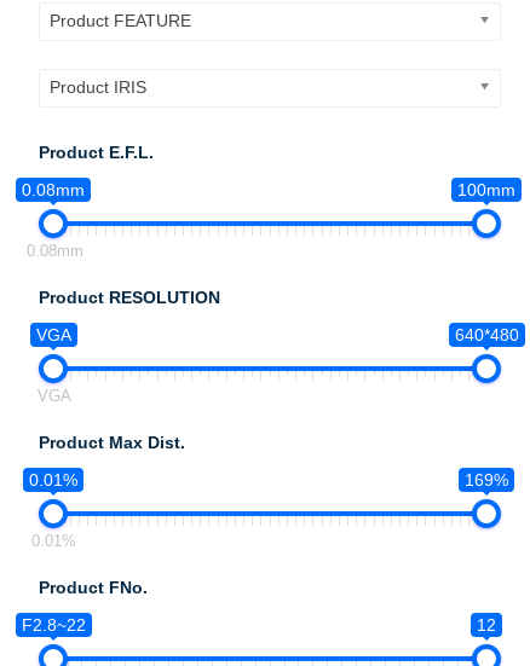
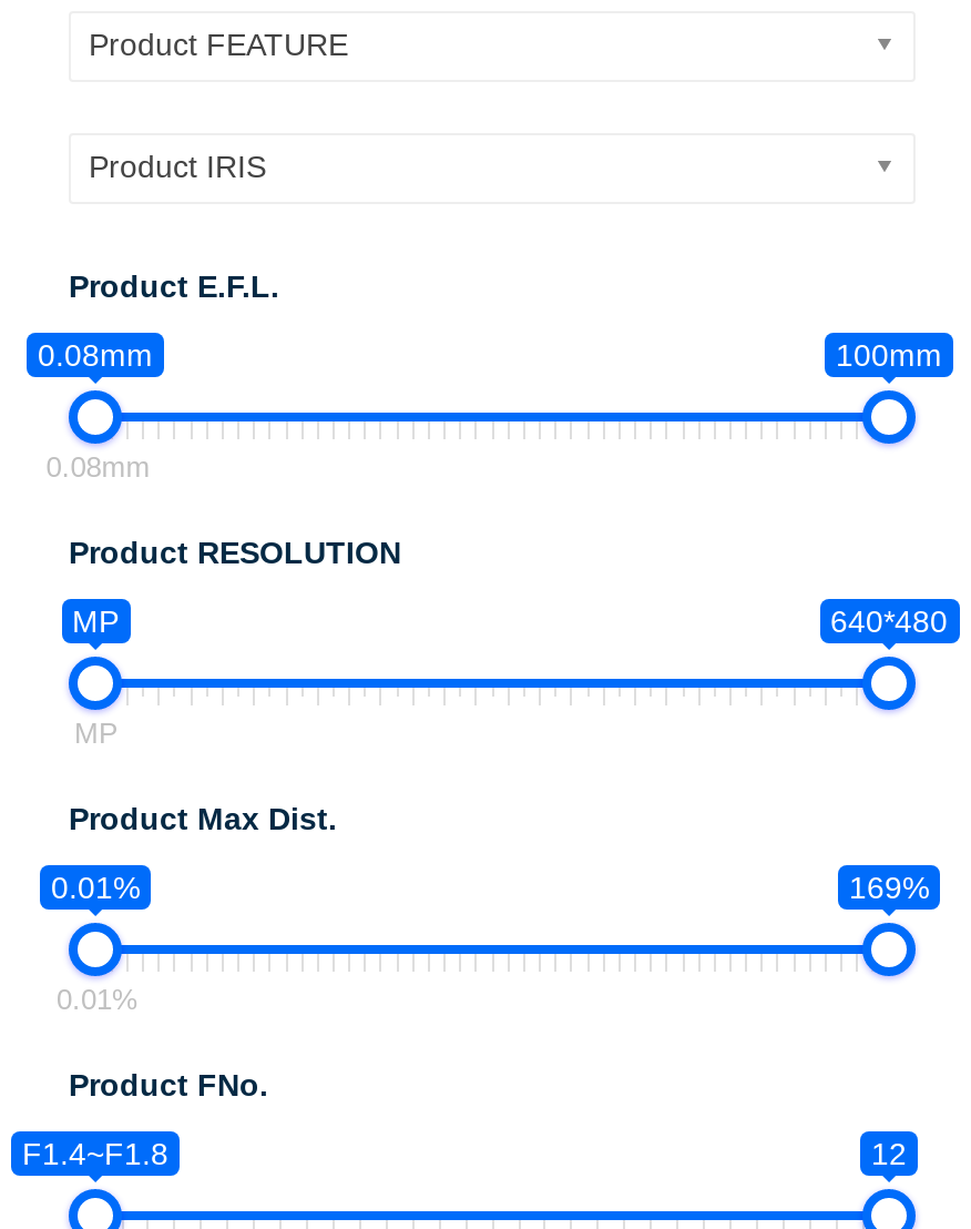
[36,325,71,344] VGA -> [72,603,119,639] MP
[37,387,71,405] VGA -> [74,717,118,750] MP
[21,615,85,635] F2.8~22 -> [22,1136,168,1171] F1.4~F1.8

